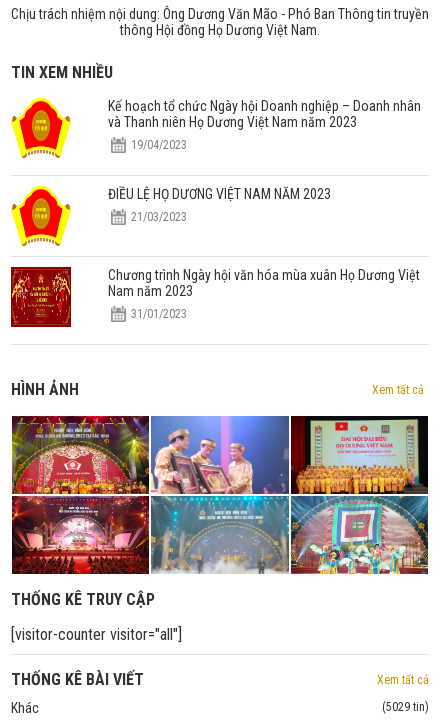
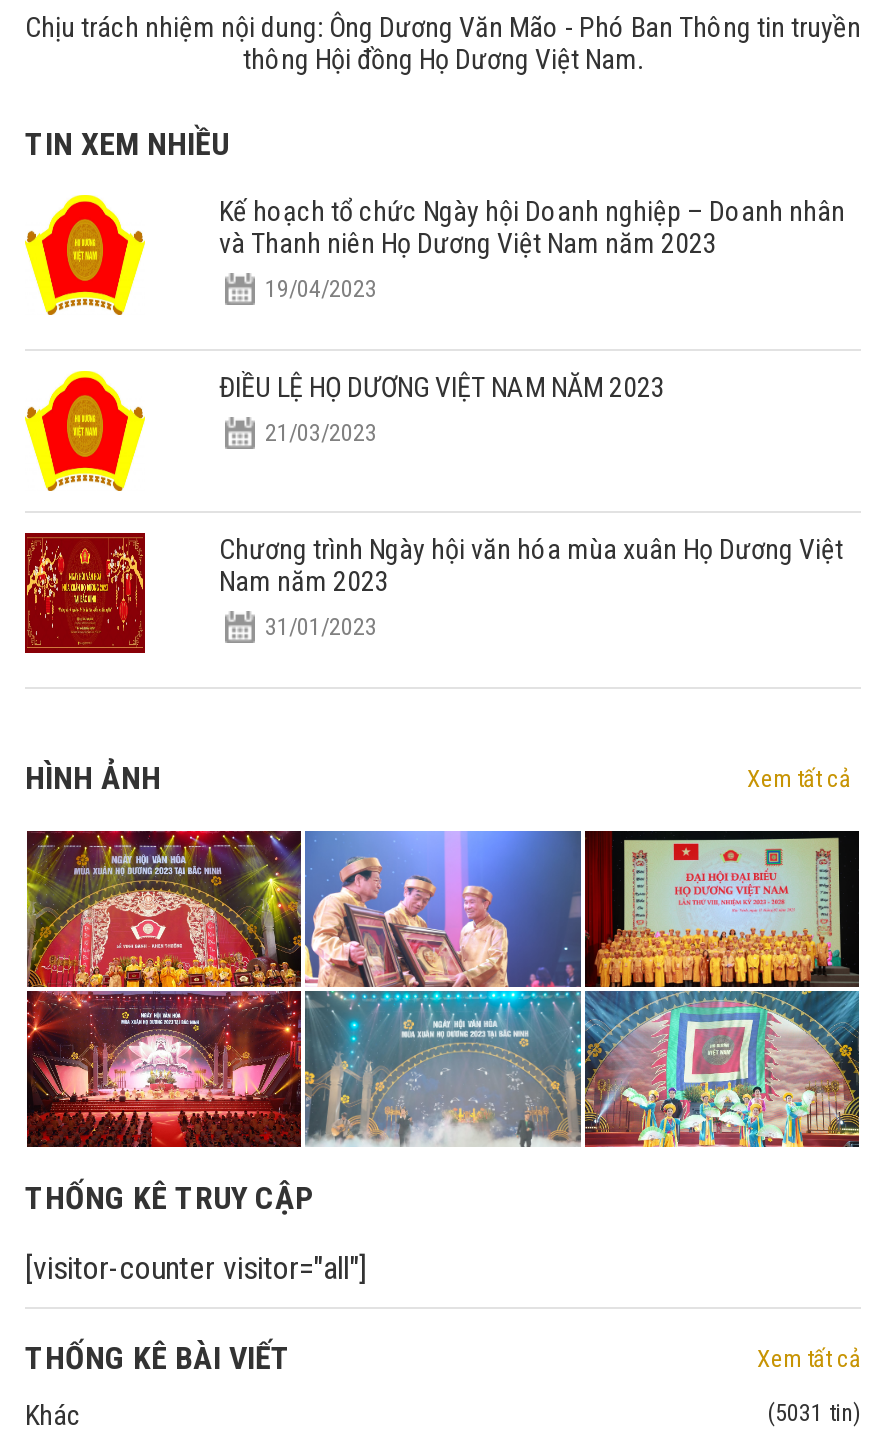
[382,700,429,714] (5029 tin) -> [767,1399,861,1427] (5031 tin)

